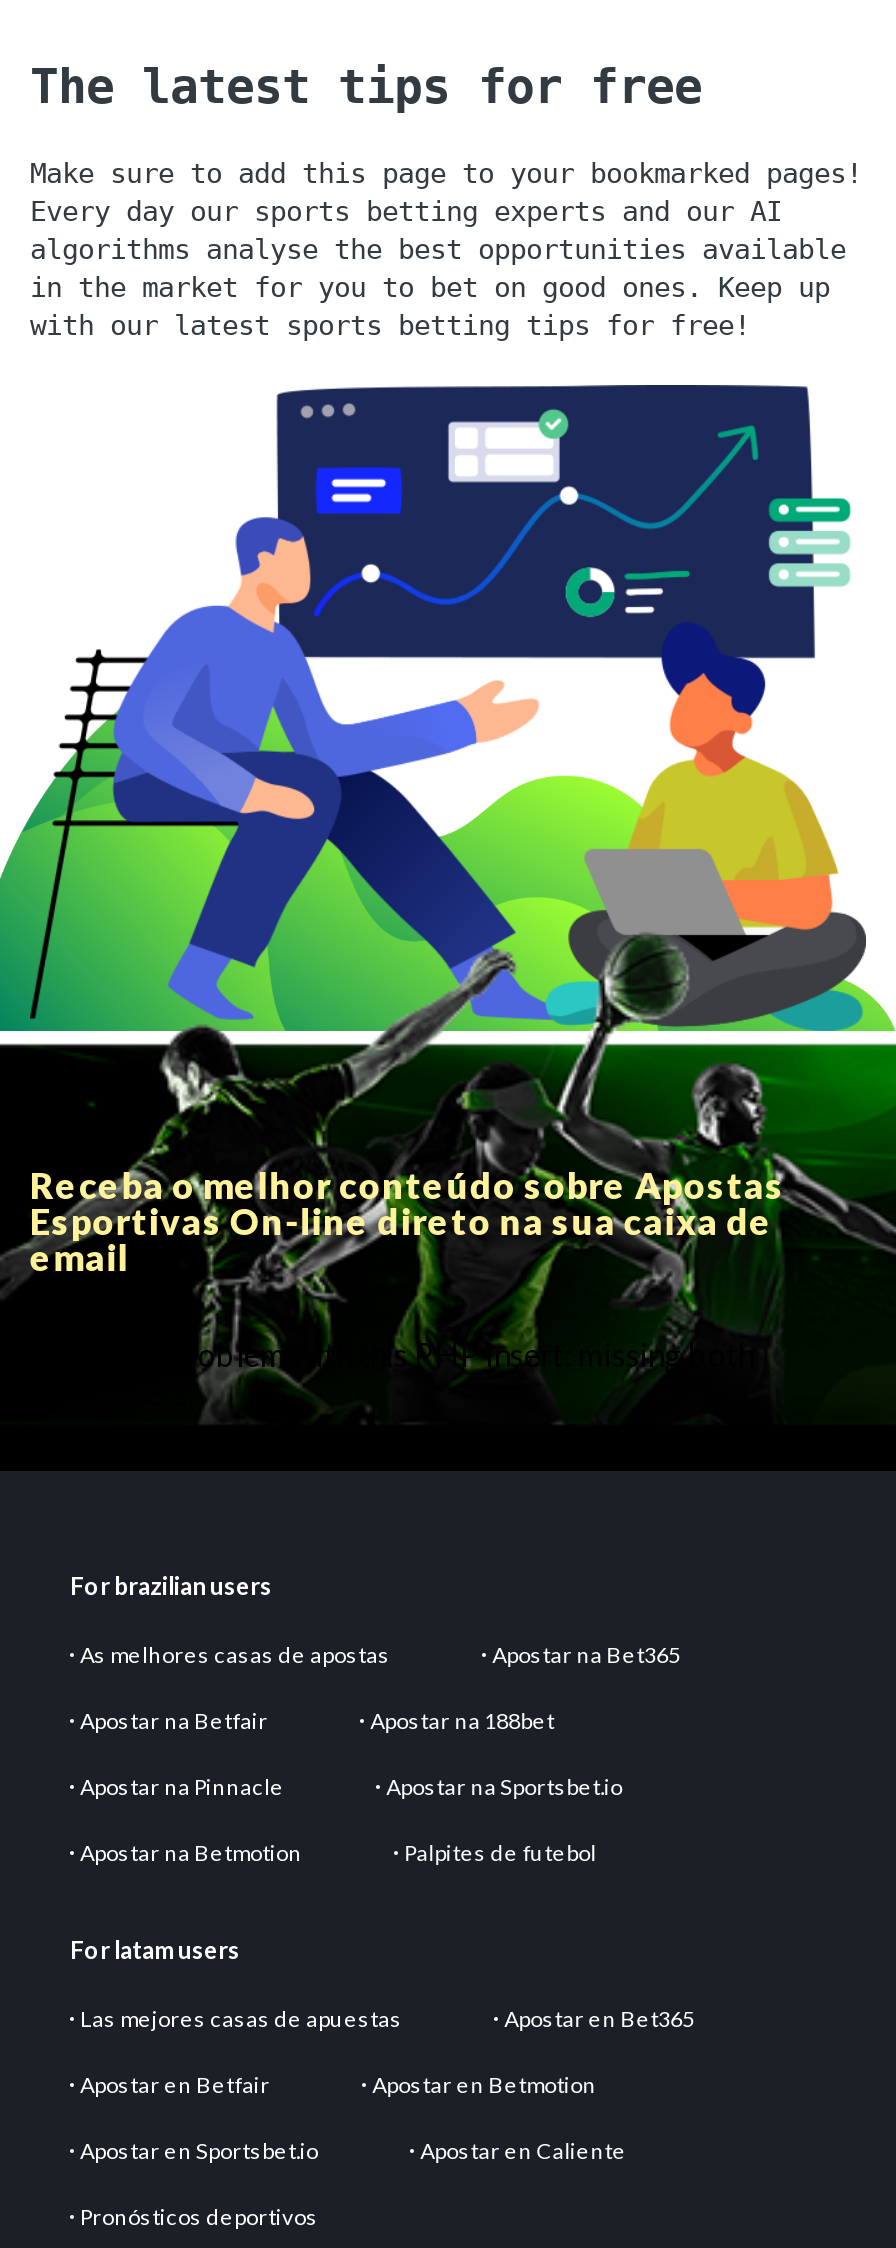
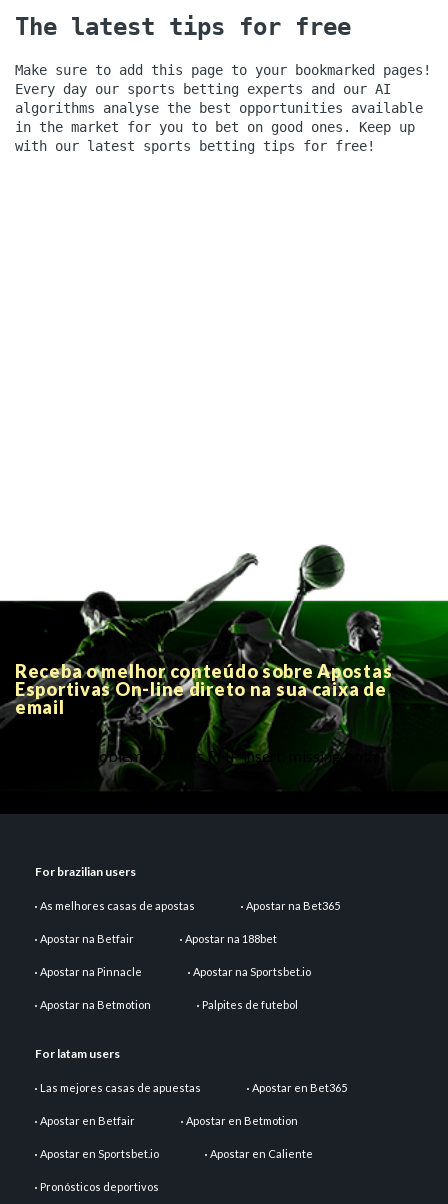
[6,383,890,1033] [image] -> none

